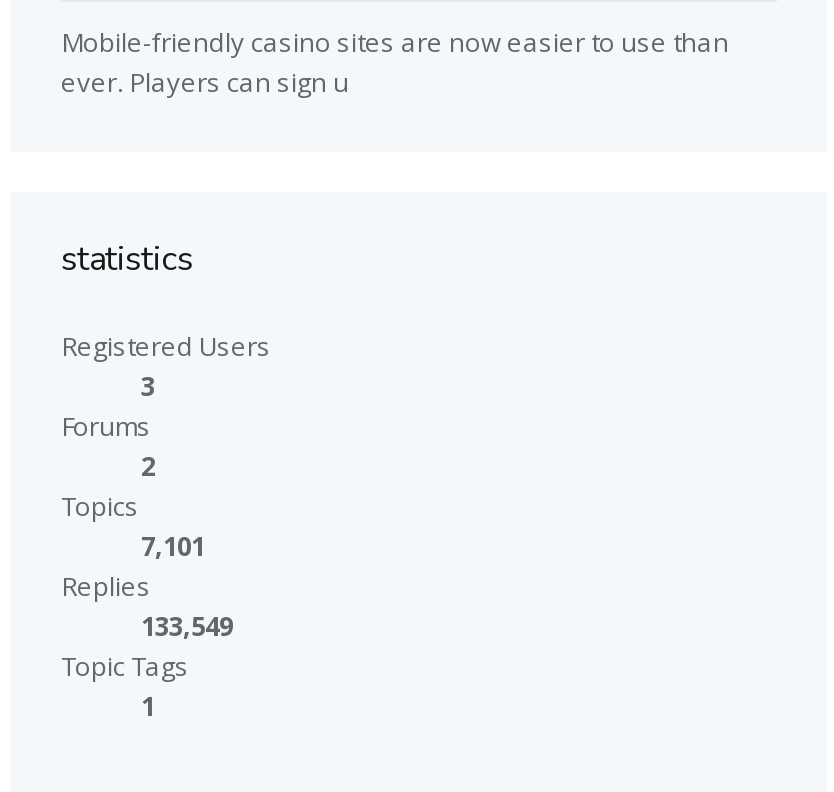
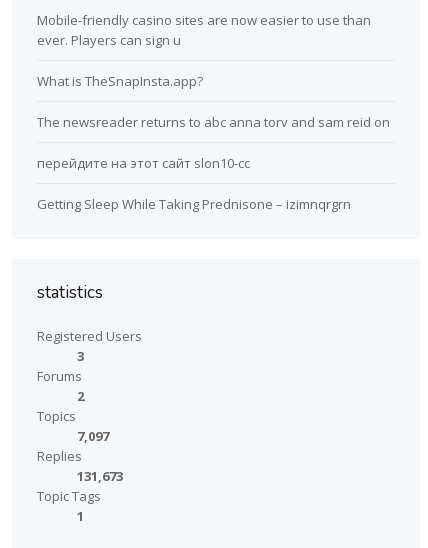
none -> [37,72,390,213] What is TheSnapInsta.app? | The newsreader returns to abc anna torv and sam reid on | перейдите на этот сайт slon10-cc | Getting Sleep While Taking Prednisone – izimnqrgrn
[141,528,205,564] 7,101 -> [77,427,109,445] 7,097
[141,608,233,644] 133,549 -> [77,467,123,485] 131,673

